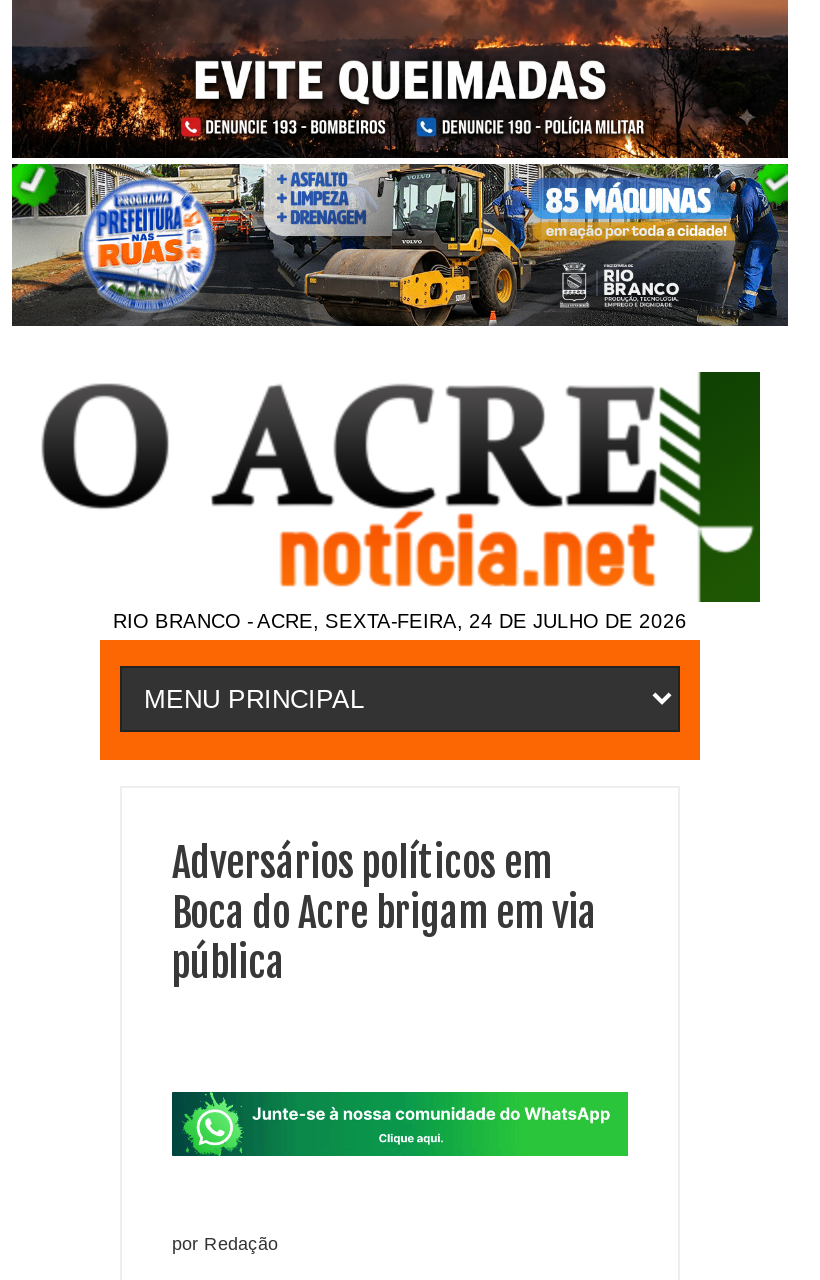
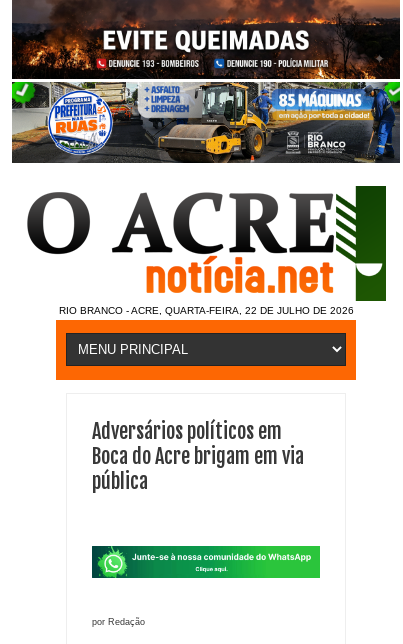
[113,610,687,632] RIO BRANCO - ACRE, SEXTA-FEIRA, 24 DE JULHO DE 2026 -> [58,305,353,316] RIO BRANCO - ACRE, QUARTA-FEIRA, 22 DE JULHO DE 2026

